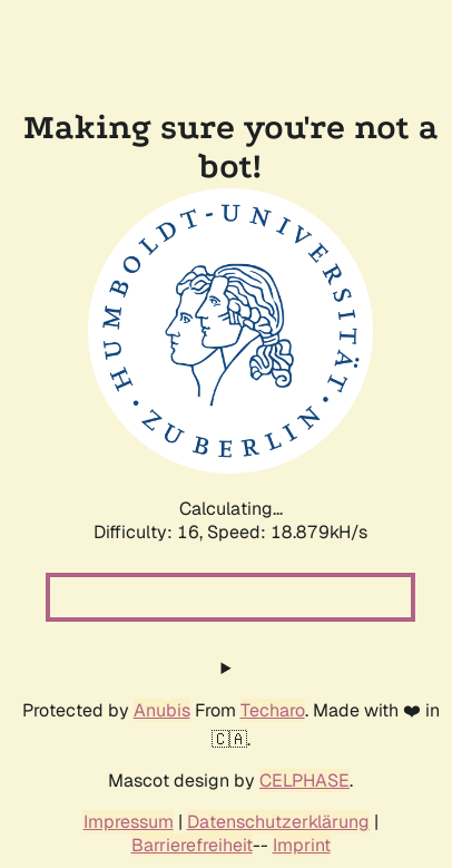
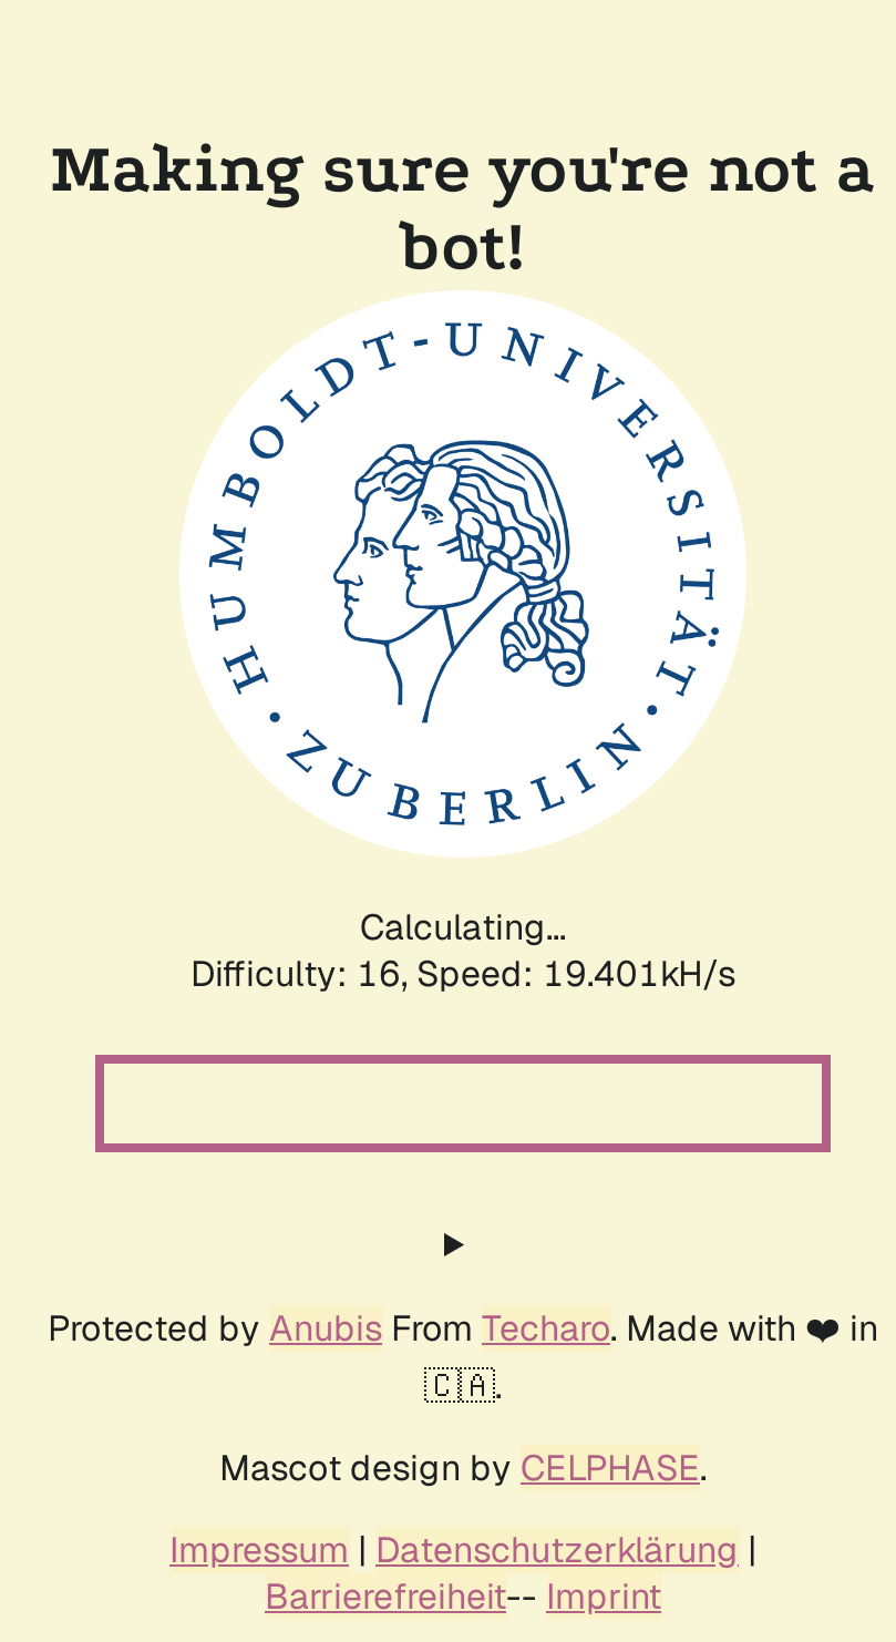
[94,520,367,544] Difficulty: 16, Speed: 18.879kH/s -> [190,951,735,997] Difficulty: 16, Speed: 19.401kH/s

